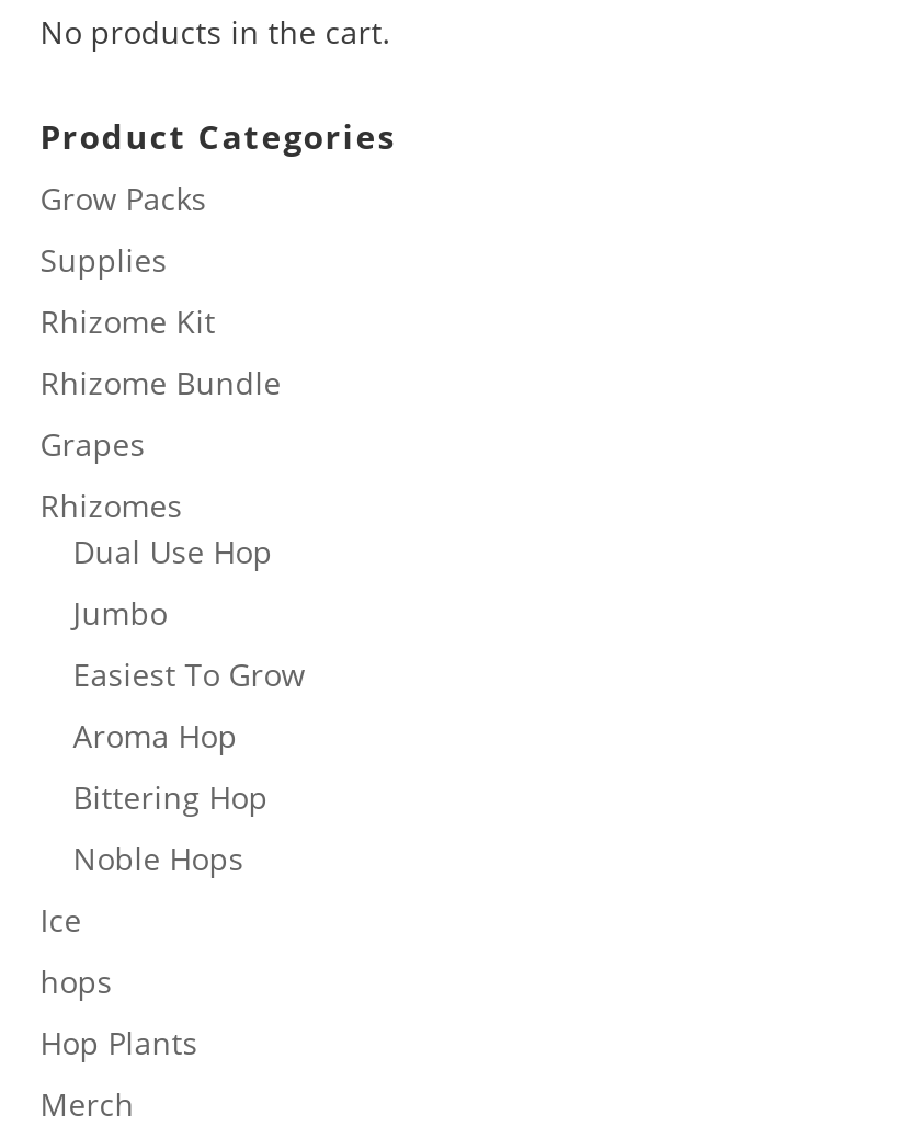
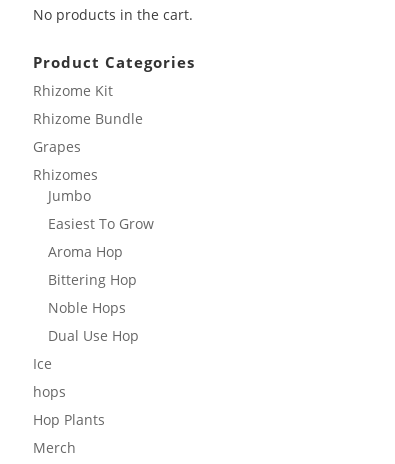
[40,178,207,281] Grow Packs | Supplies -> none
moved [73,531,273,573] -> [48,326,139,345]: Dual Use Hop
moved [73,592,305,880] -> [48,186,154,317]: Jumbo | Easiest To Grow | Aroma Hop | Bittering Hop | Noble Hops

